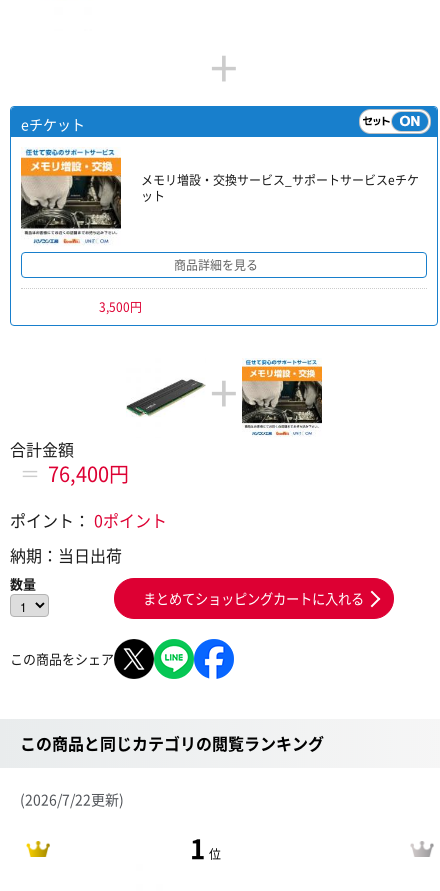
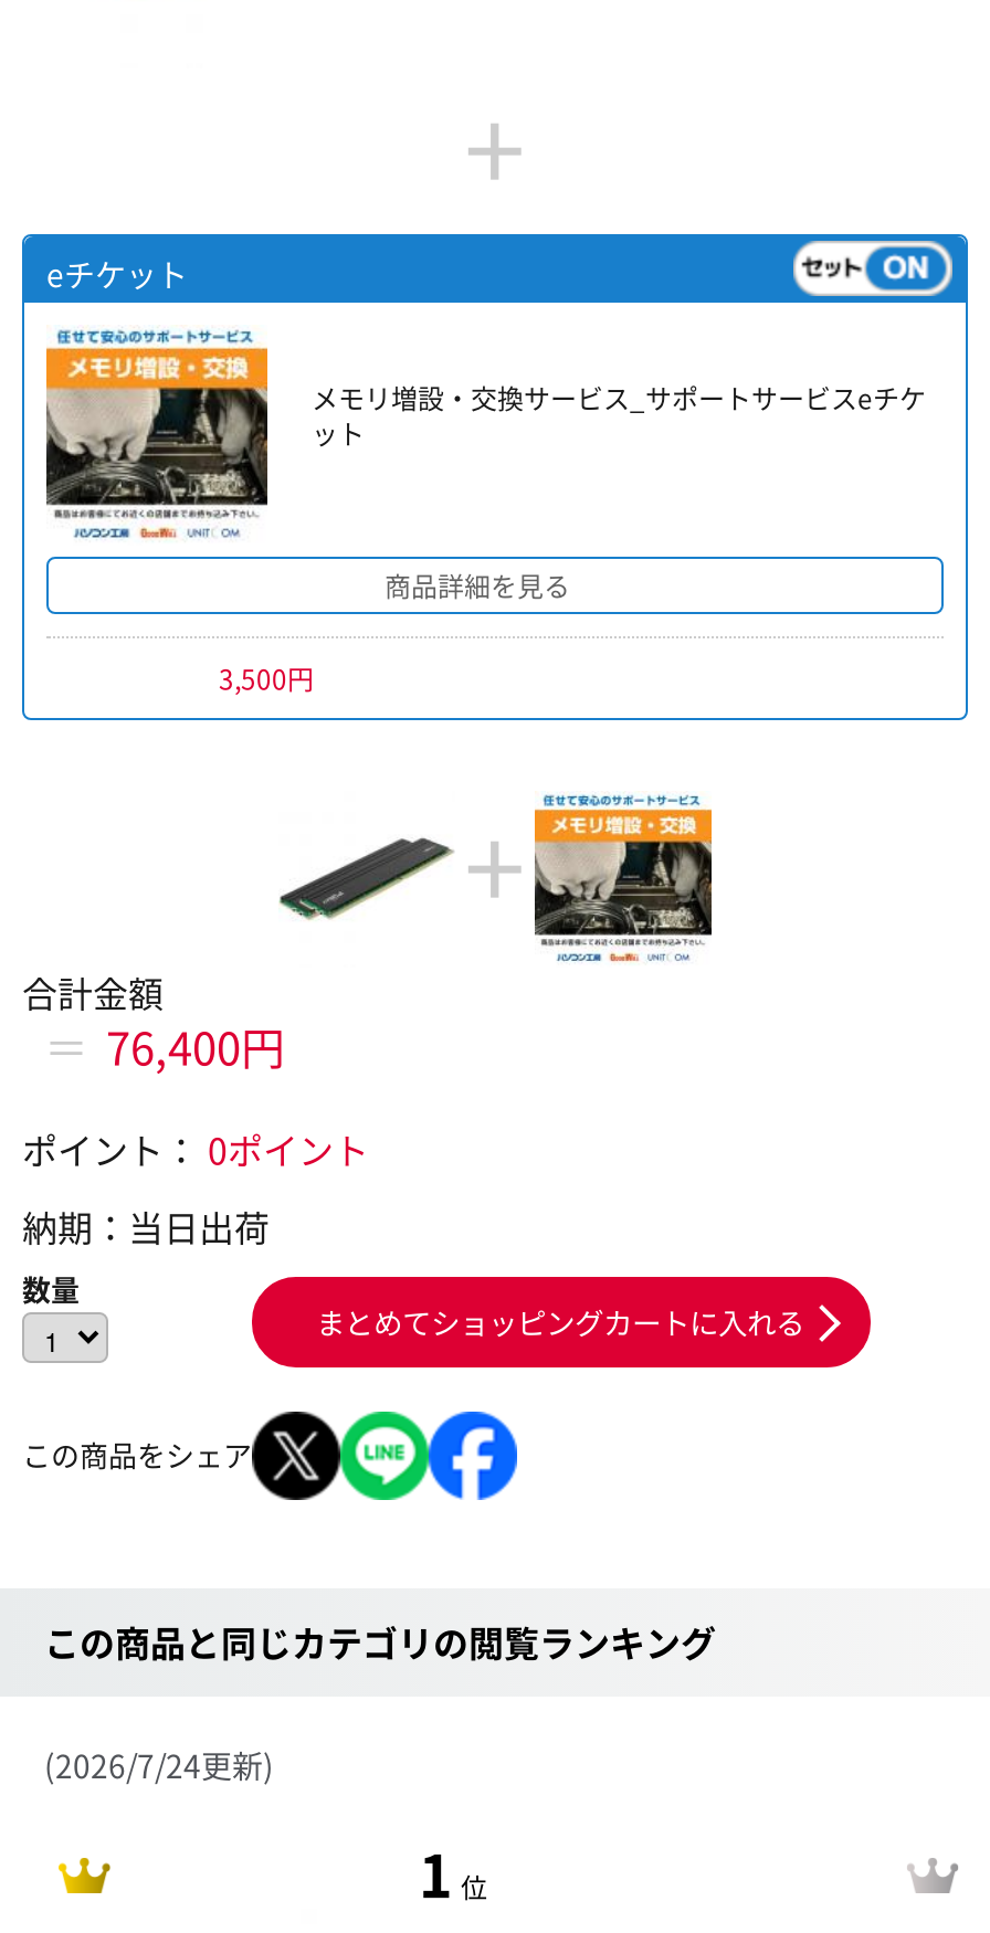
[20,789,124,809] (2026/7/22更新) -> [44,1744,274,1788] (2026/7/24更新)

